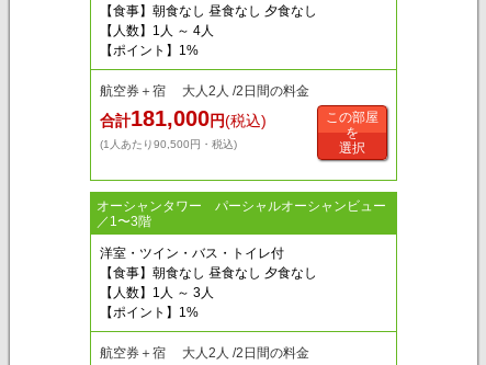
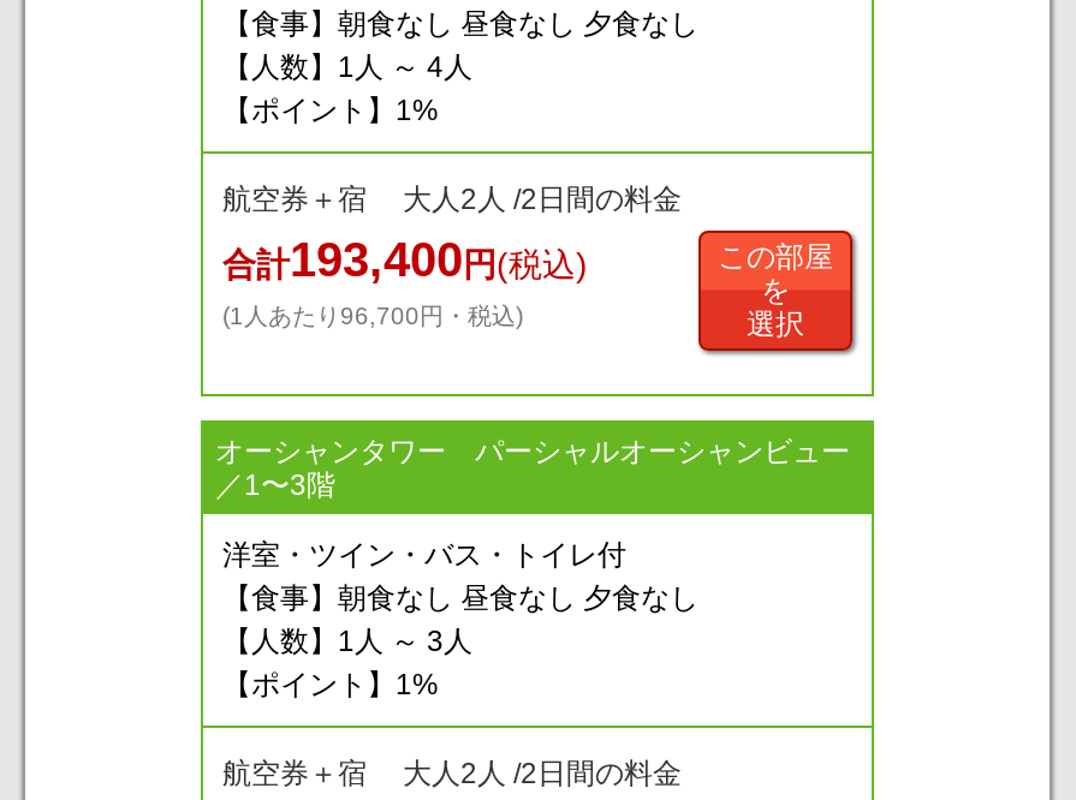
[100,106,267,130] 合計181,000円(税込) -> [222,233,588,286] 合計193,400円(税込)
[100,138,237,150] (1人あたり90,500円・税込) -> [222,303,523,329] (1人あたり96,700円・税込)

